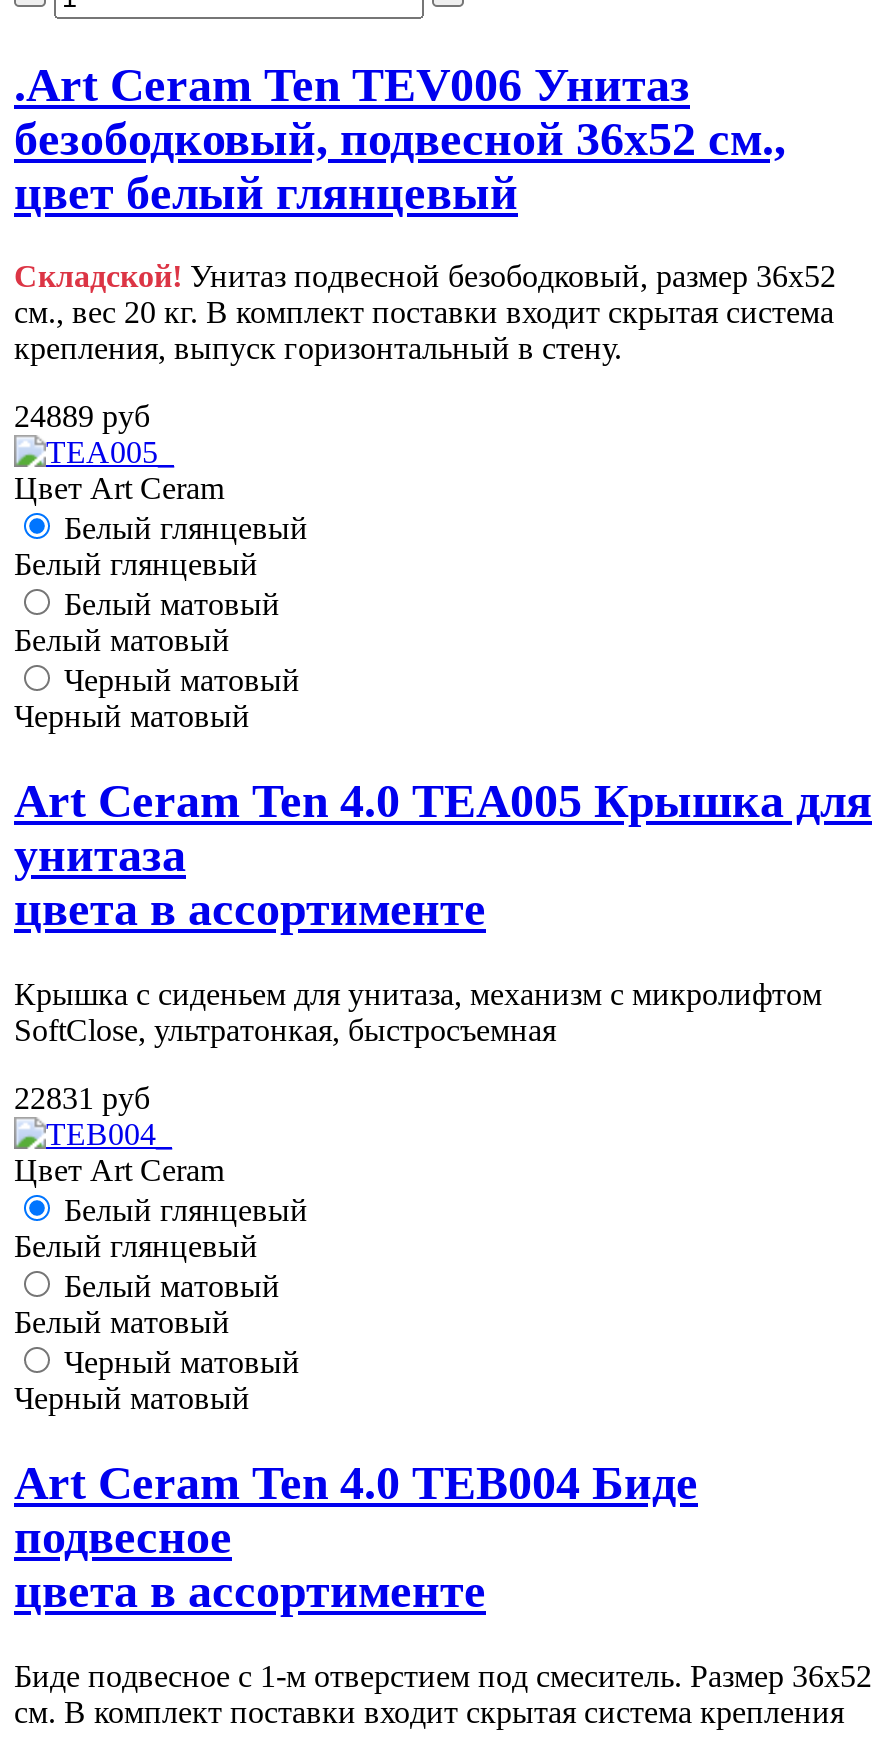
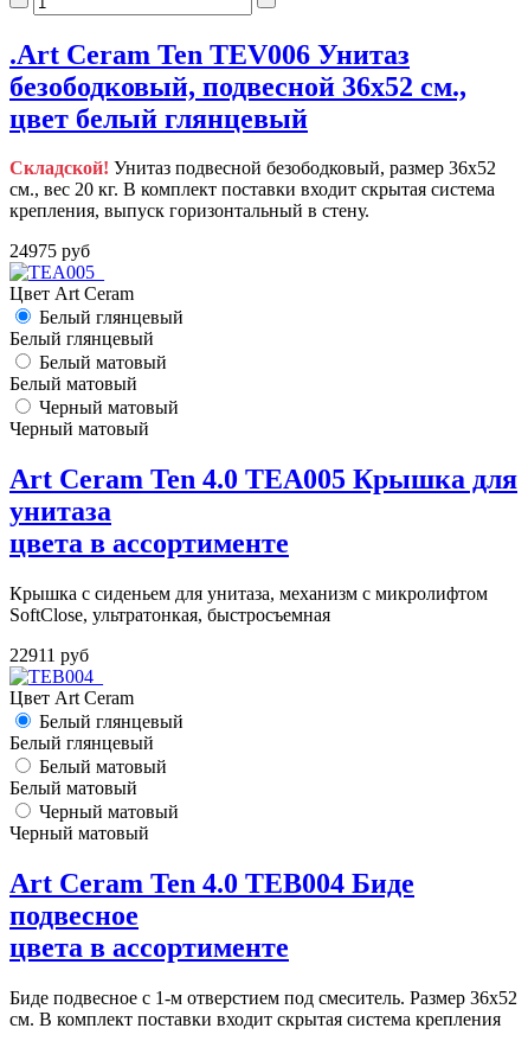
[14,400,150,434] 24889 руб -> [9,241,90,261] 24975 руб
[14,1081,150,1115] 22831 руб -> [9,645,89,665] 22911 руб

